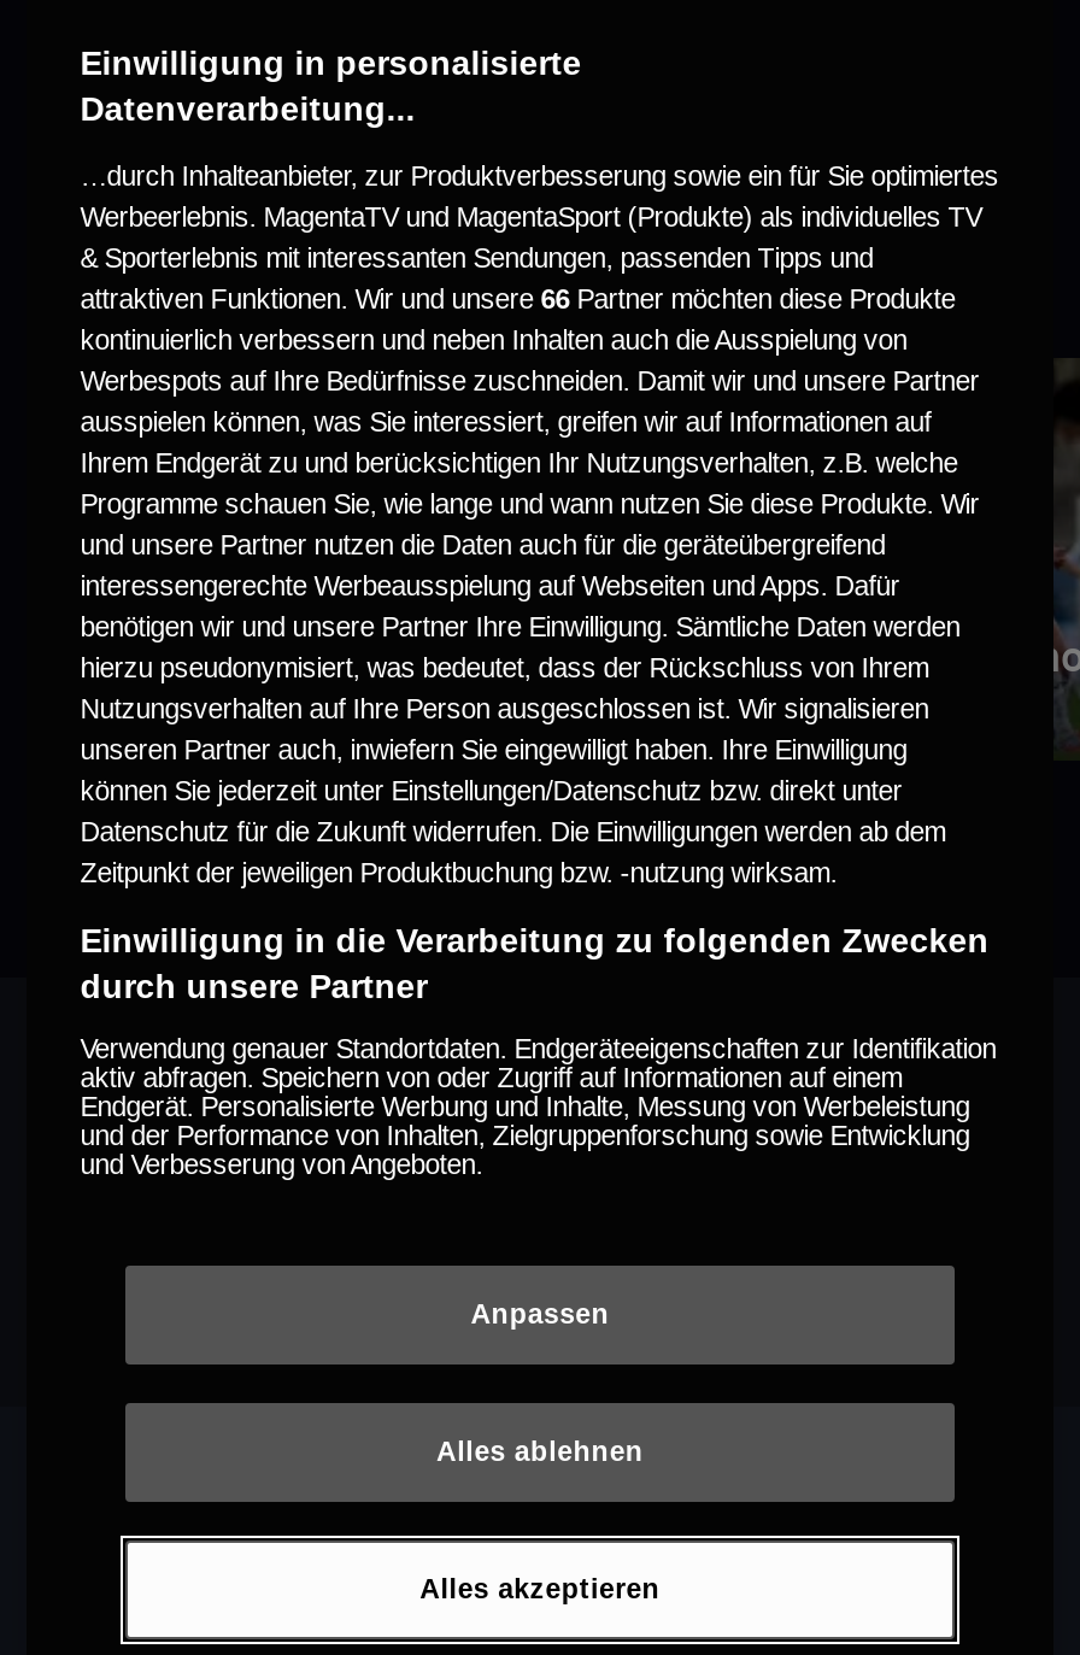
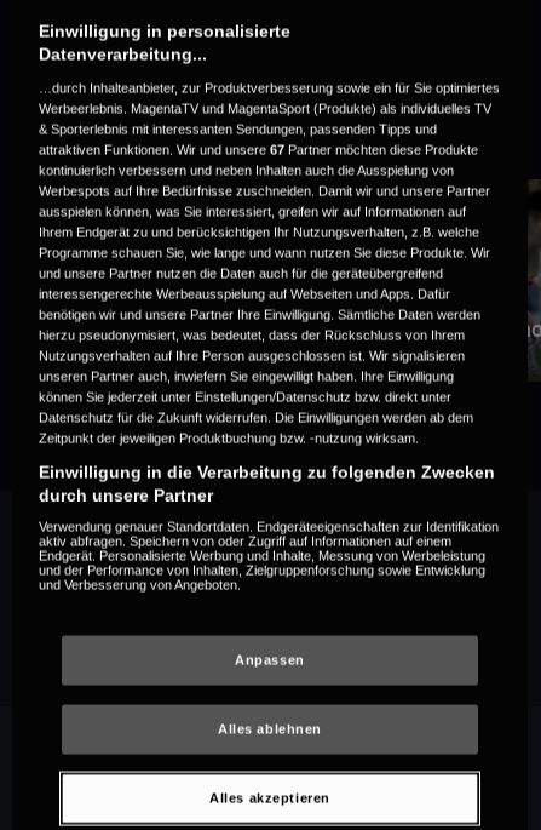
[80,284,955,313] attraktiven Funktionen. Wir und unsere 66 Partner möchten diese Produkte -> [39,142,478,157] attraktiven Funktionen. Wir und unsere 67 Partner möchten diese Produkte

